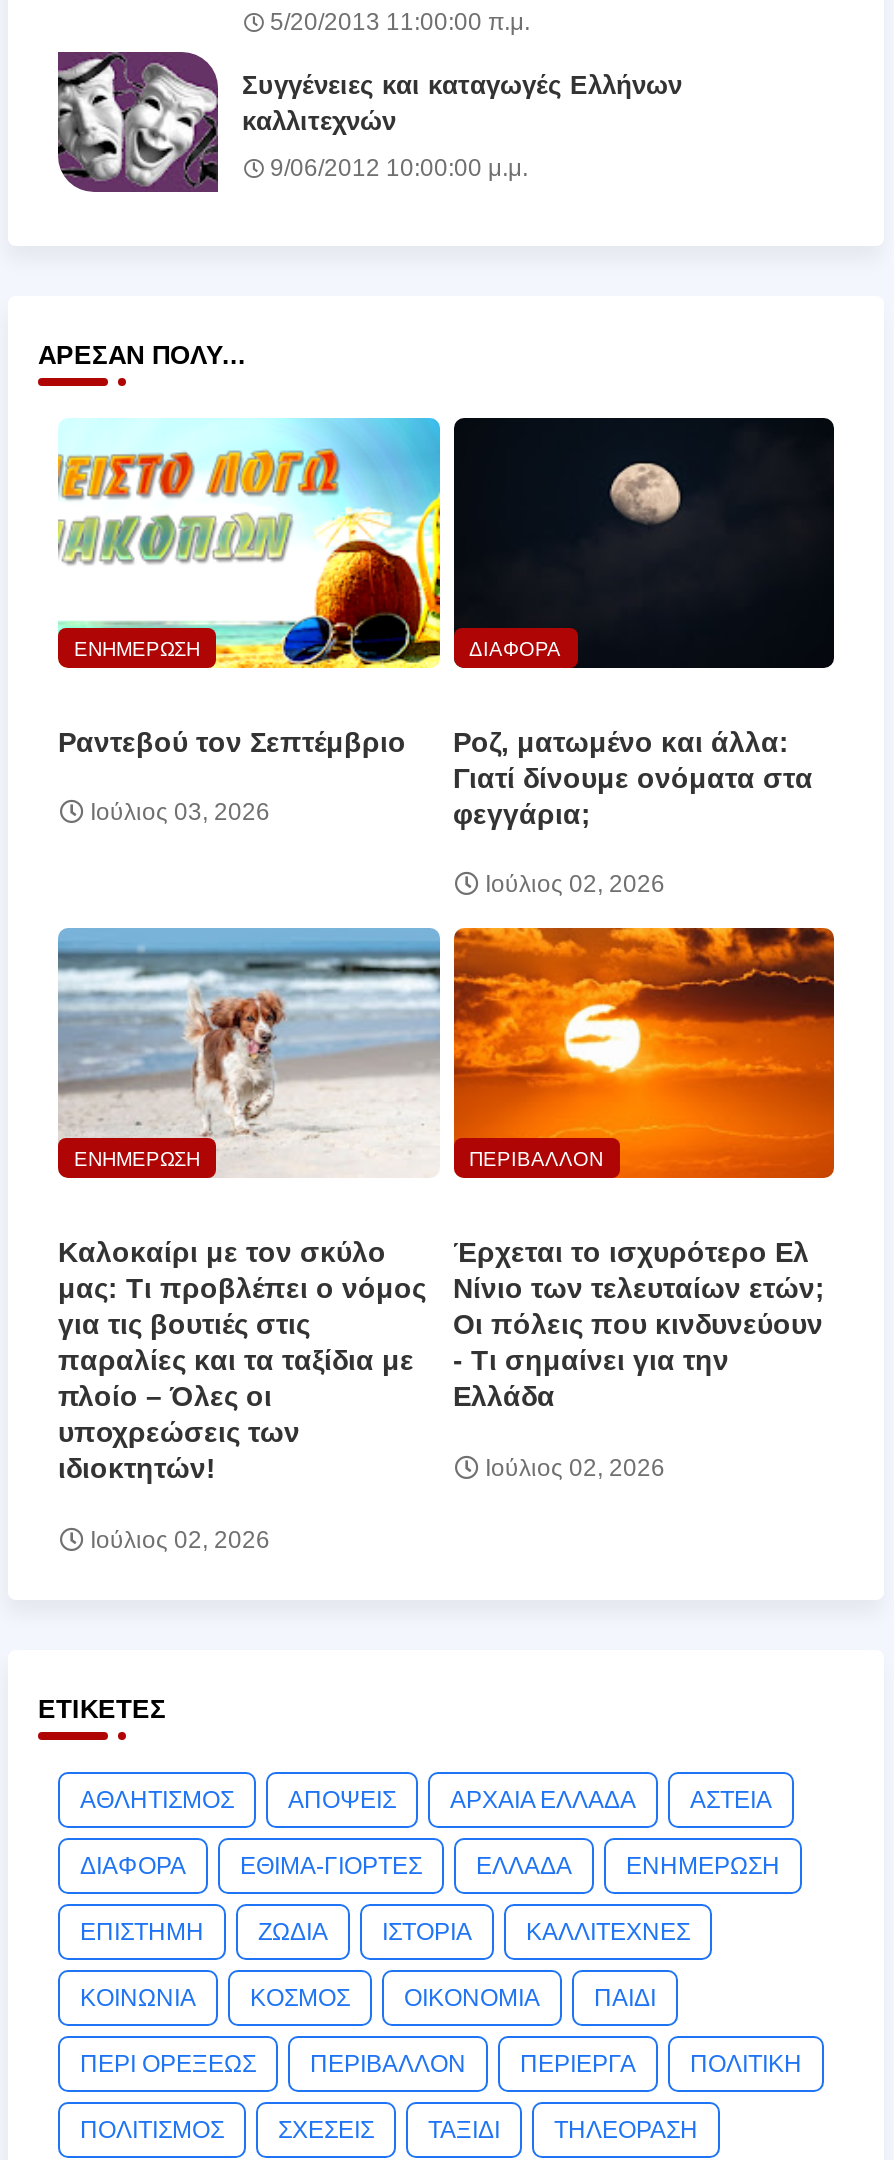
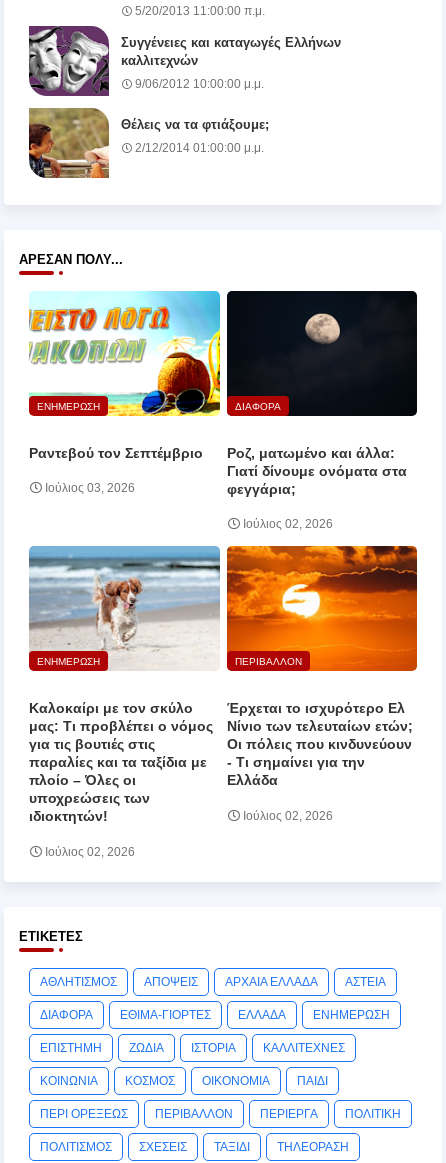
none -> [28,107,269,179] [image] | Θέλεις να τα φτιάξουμε; | 2/12/2014 01:00:00 μ.μ.

